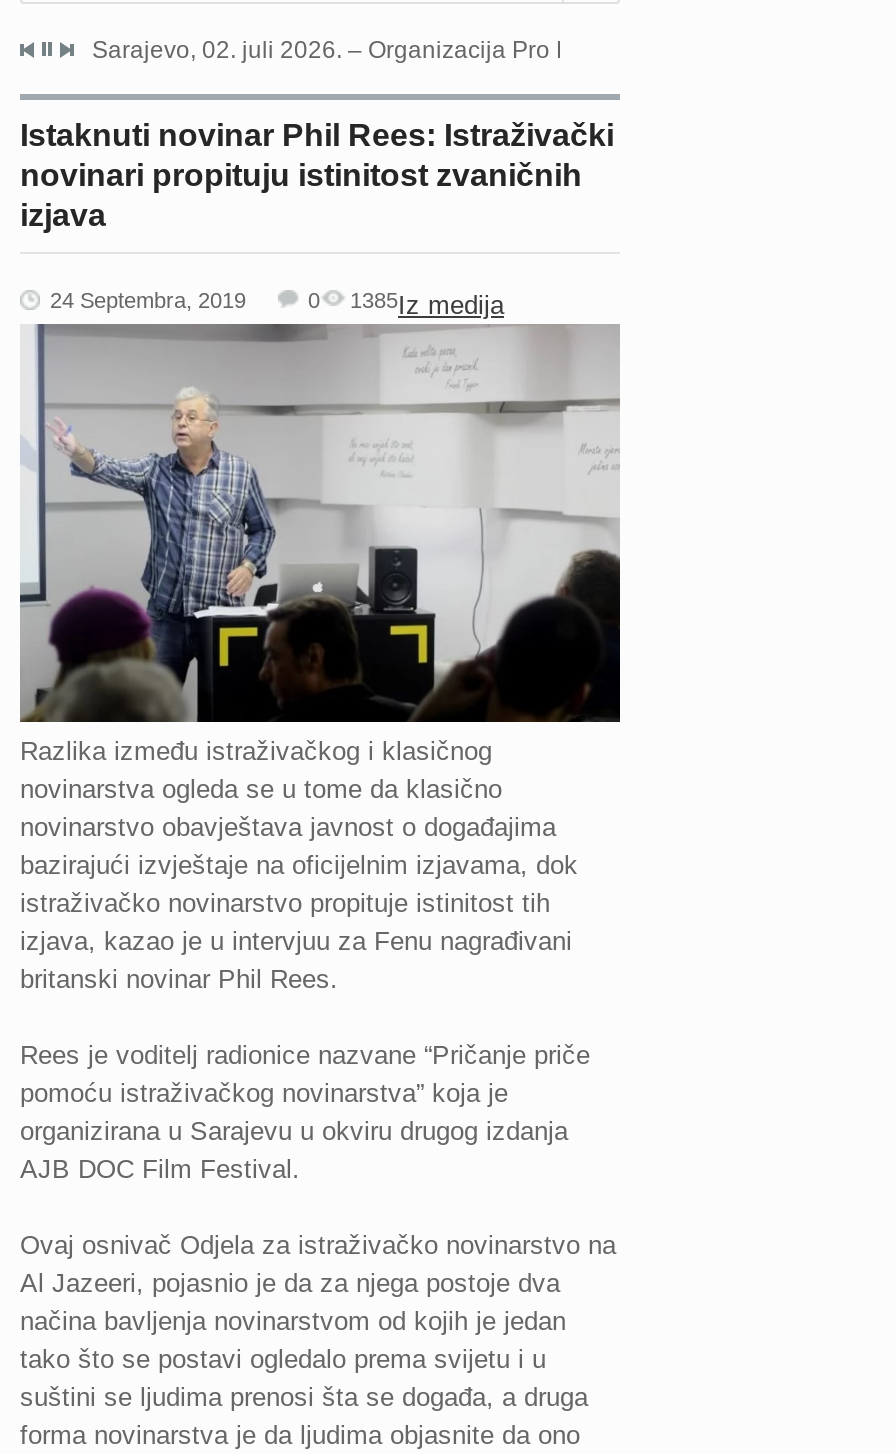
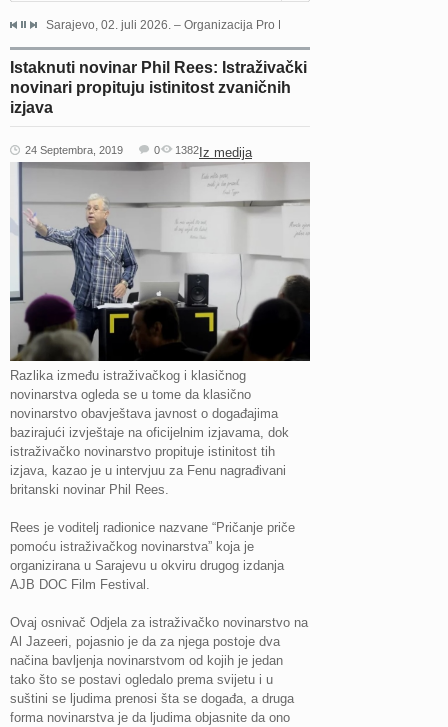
[308,288,504,320] 0 1385 Iz medija -> [154,144,252,160] 0 1382 Iz medija

